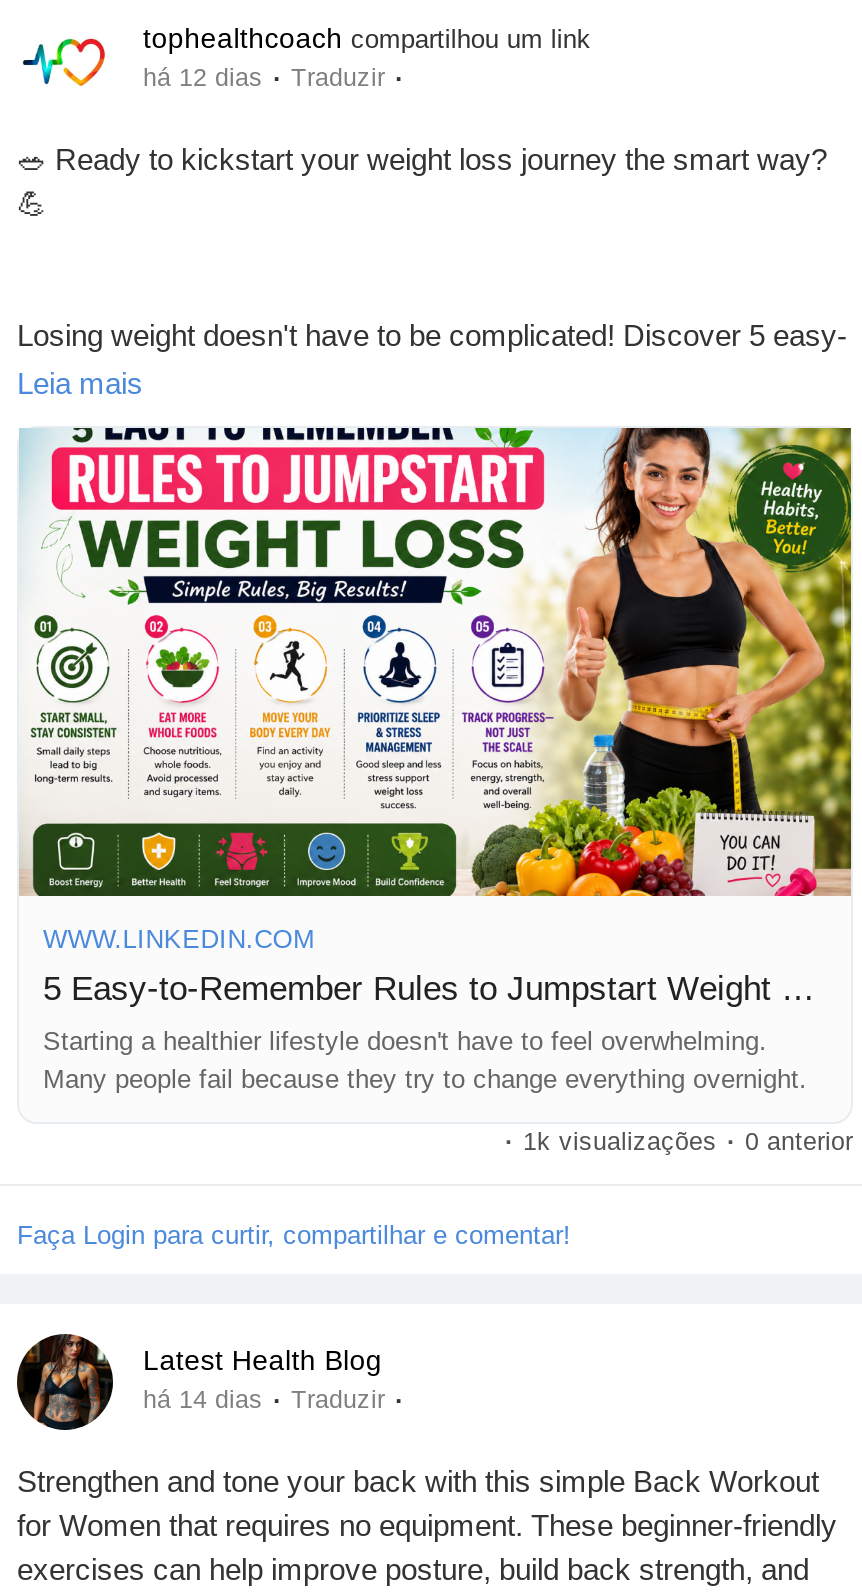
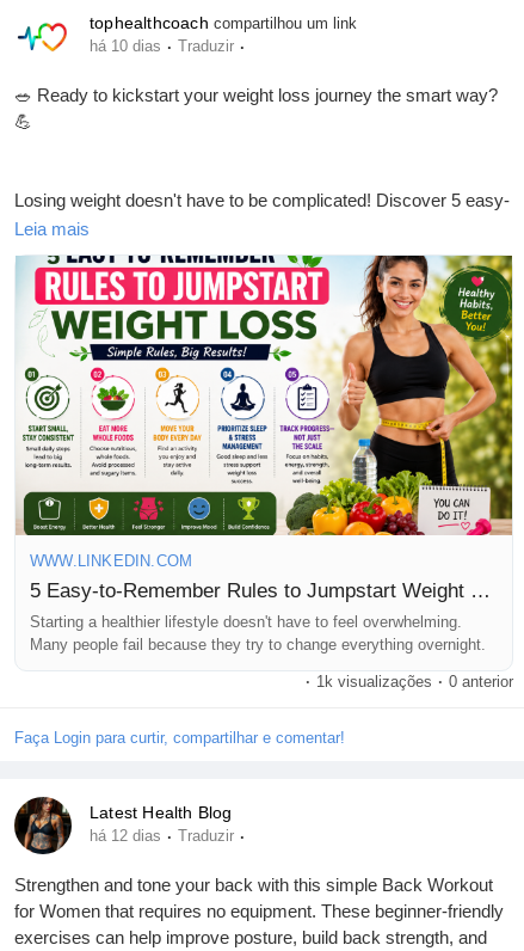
moved [143,63,403,93] -> [90,827,245,845]: há 12 dias · Traduzir ·
none -> [90,38,245,56] há 10 dias · Traduzir ·
[143,1385,403,1415] há 14 dias · Traduzir · -> none

